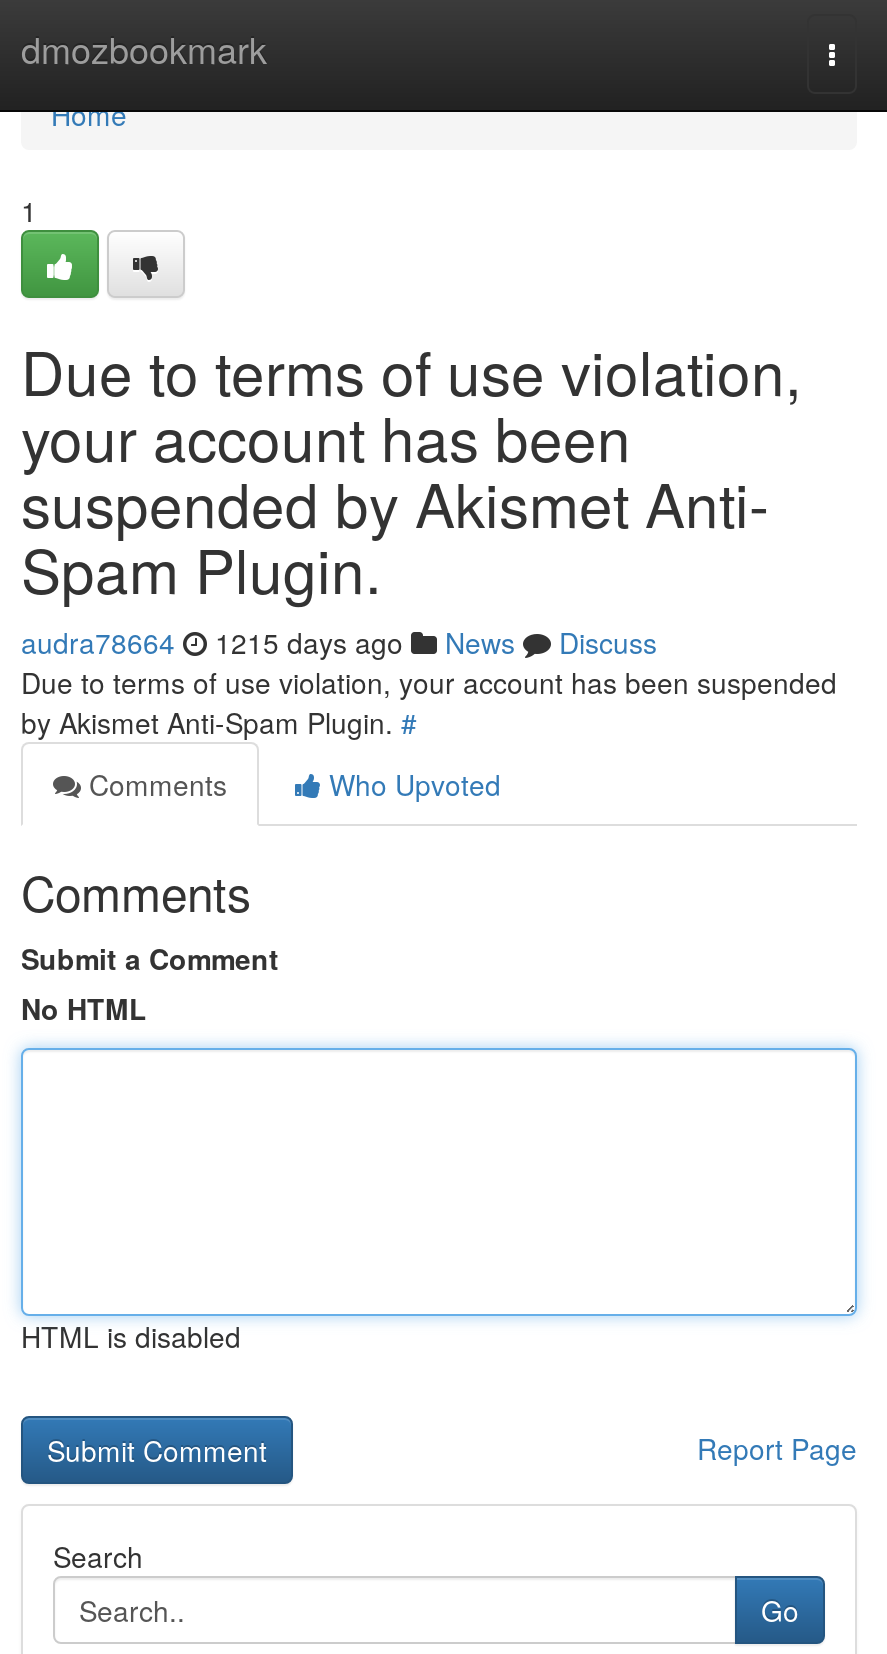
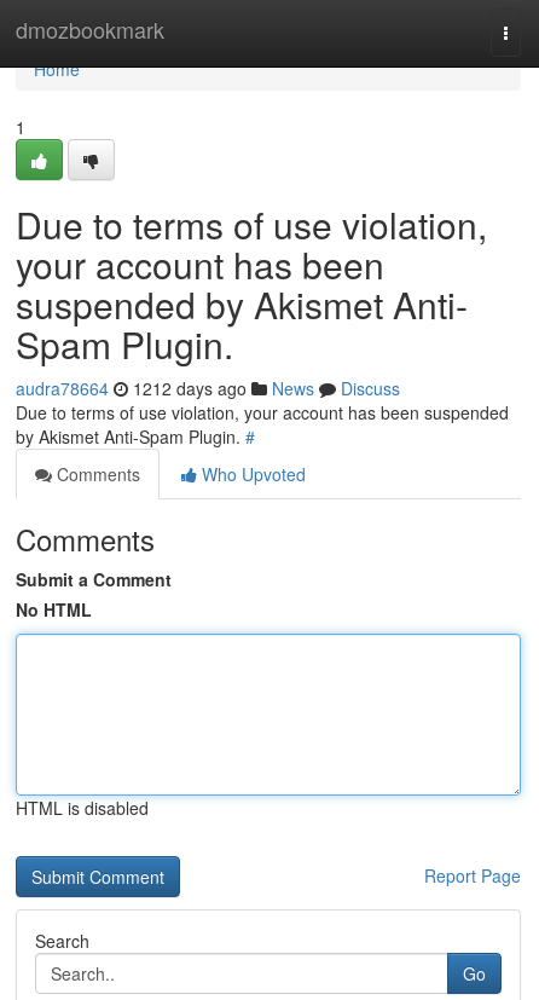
[21,622,657,662] audra78664 1215 days ago News Discuss -> [16,376,400,400] audra78664 1212 days ago News Discuss

